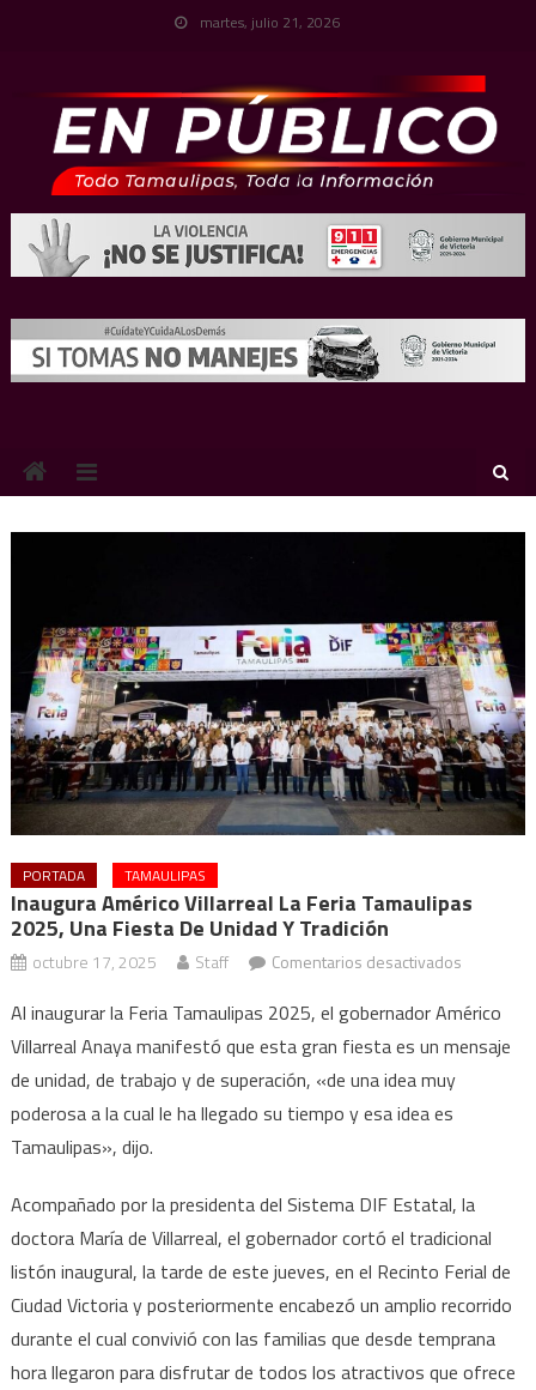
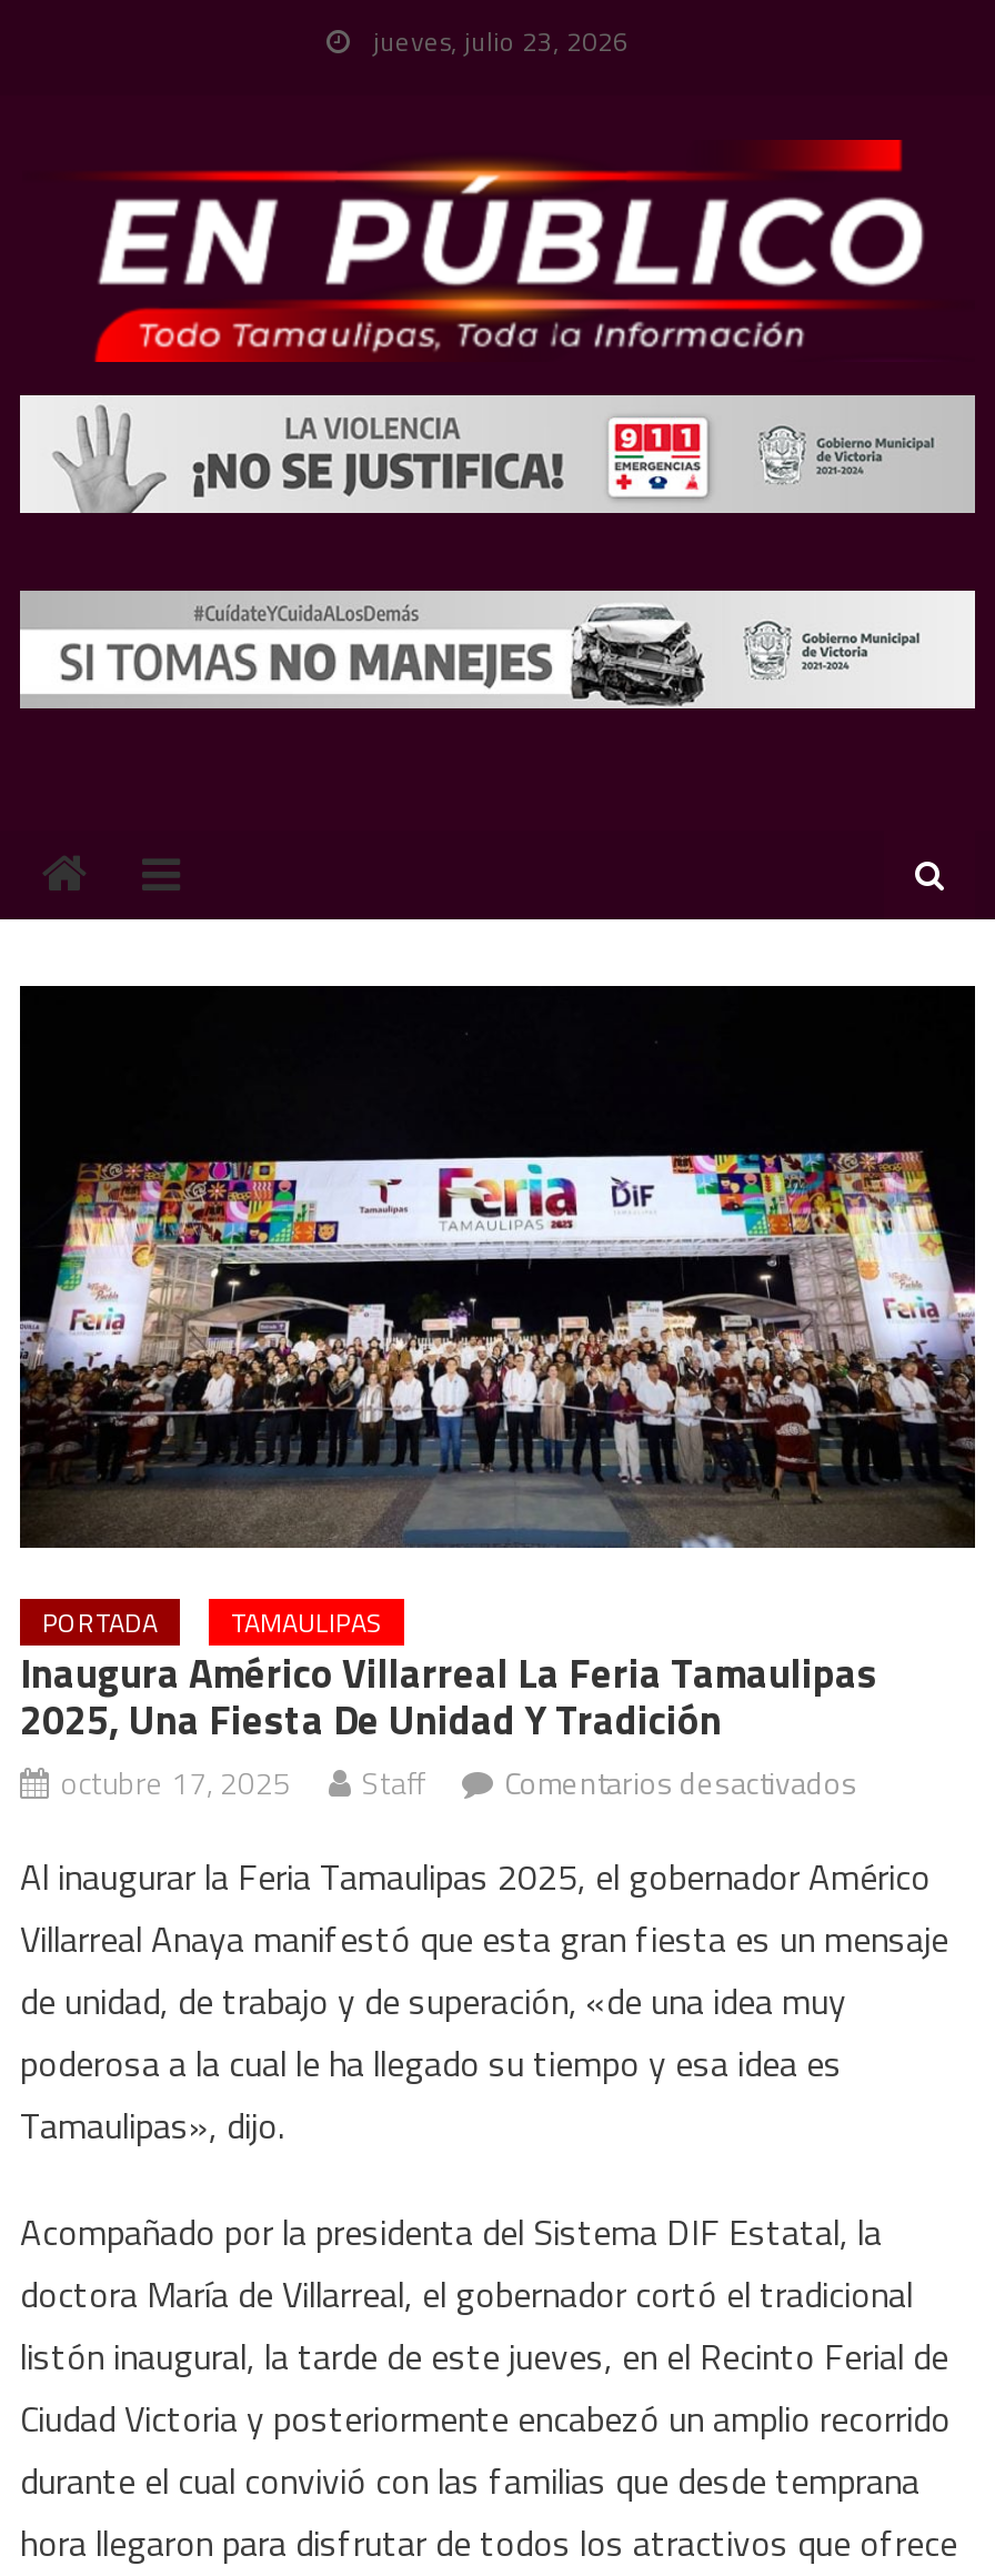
[196,11,340,34] martes, julio 21, 2026 -> [366,20,629,62] jueves, julio 23, 2026

